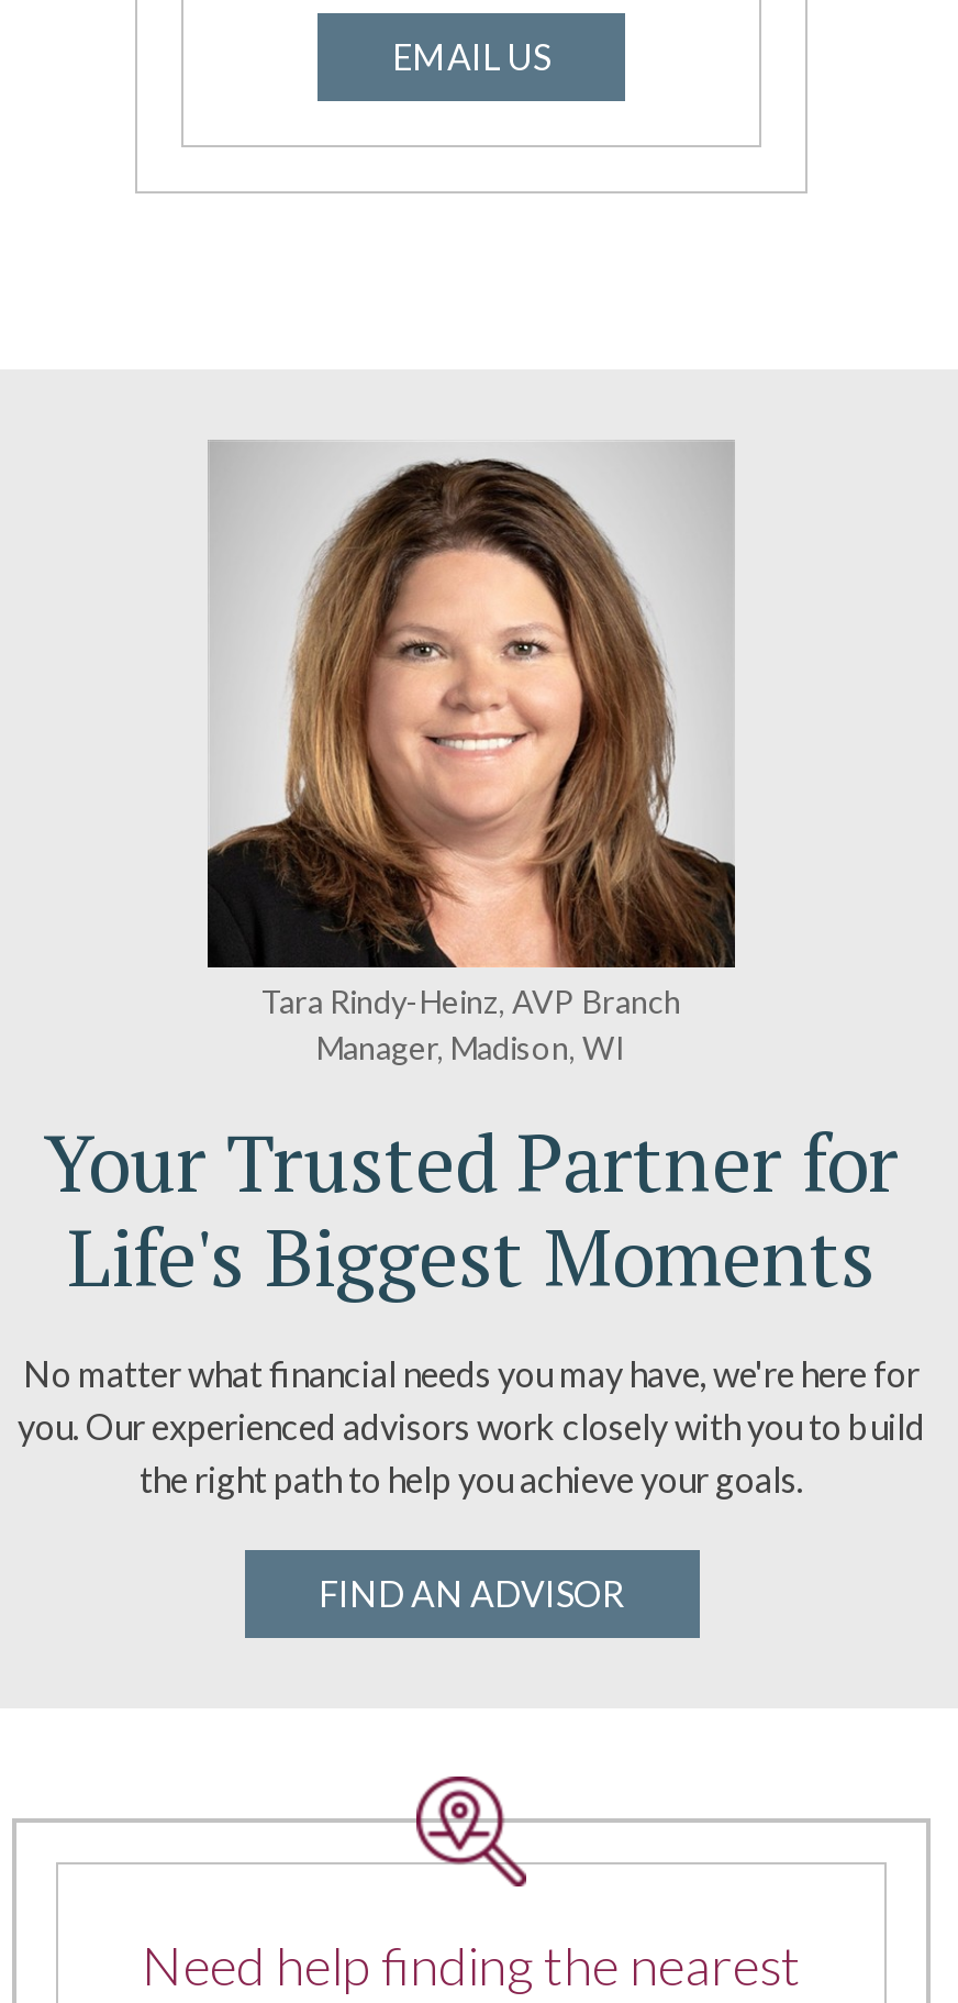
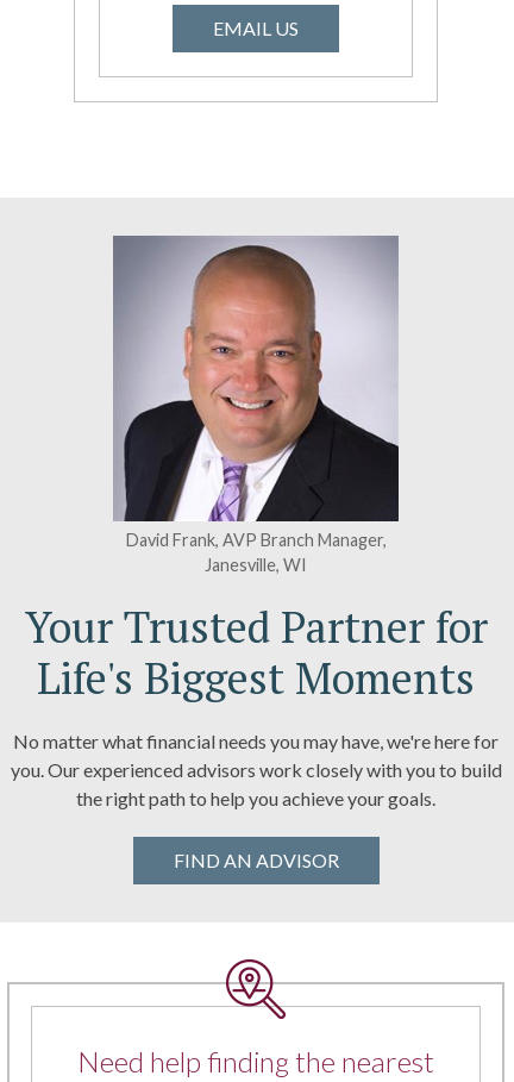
[205,442,735,1067] [image] | Tara Rindy-Heinz, AVP Branch | Manager, Madison, WI -> [113,236,400,575] [image] | David Frank, AVP Branch Manager, | Janesville, WI

